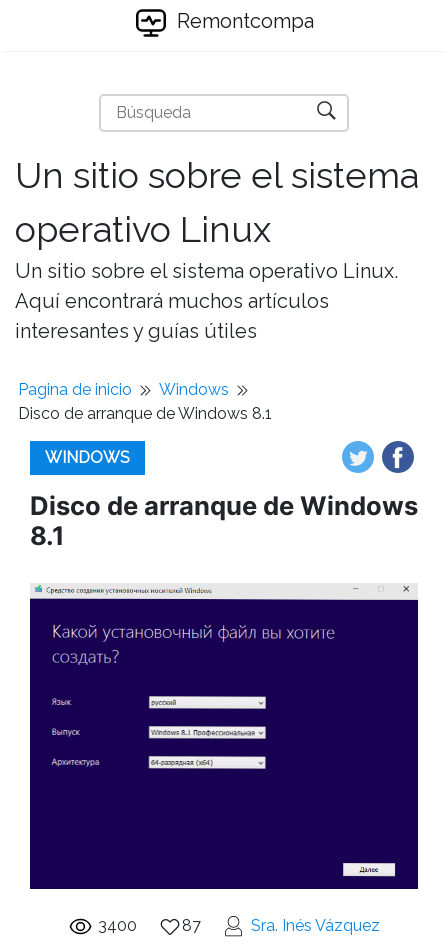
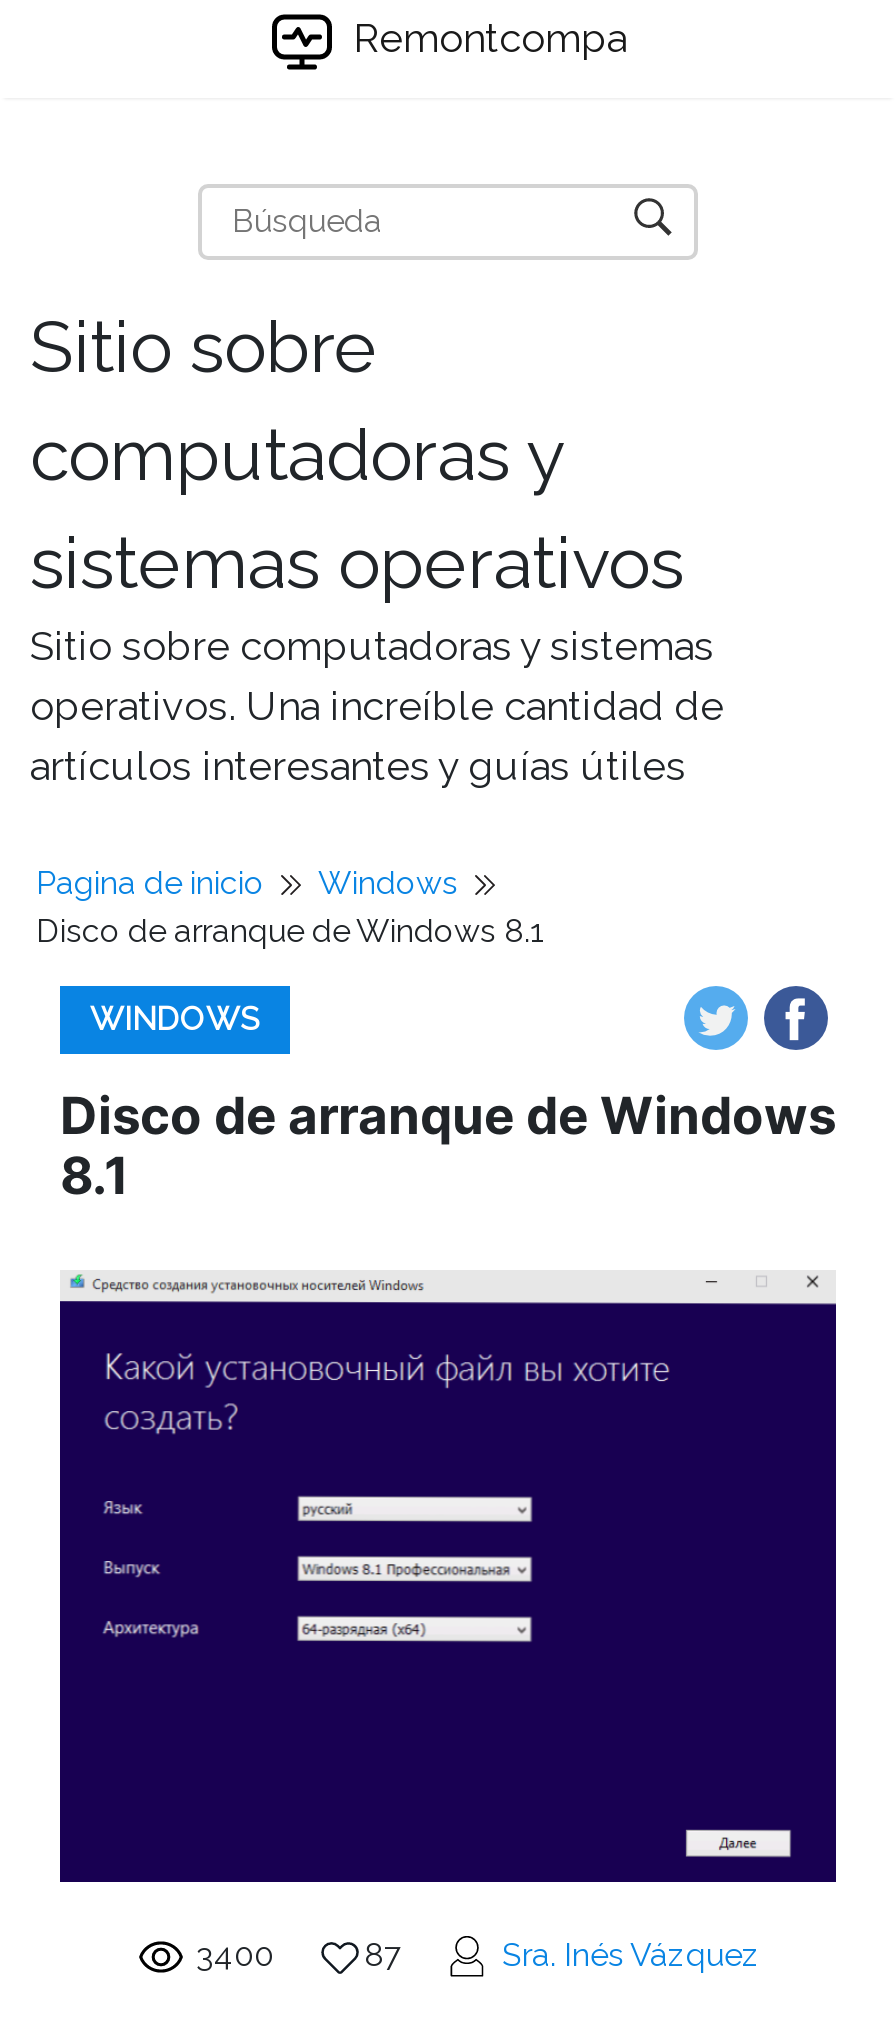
[15,154,419,343] Un sitio sobre el sistema | operativo Linux | Un sitio sobre el sistema operativo Linux. | Aquí encontrará muchos artículos | interesantes y guías útiles -> [30,304,724,790] Sitio sobre | computadoras y | sistemas operativos | Sitio sobre computadoras y sistemas | operativos. Una increíble cantidad de | artículos interesantes y guías útiles

